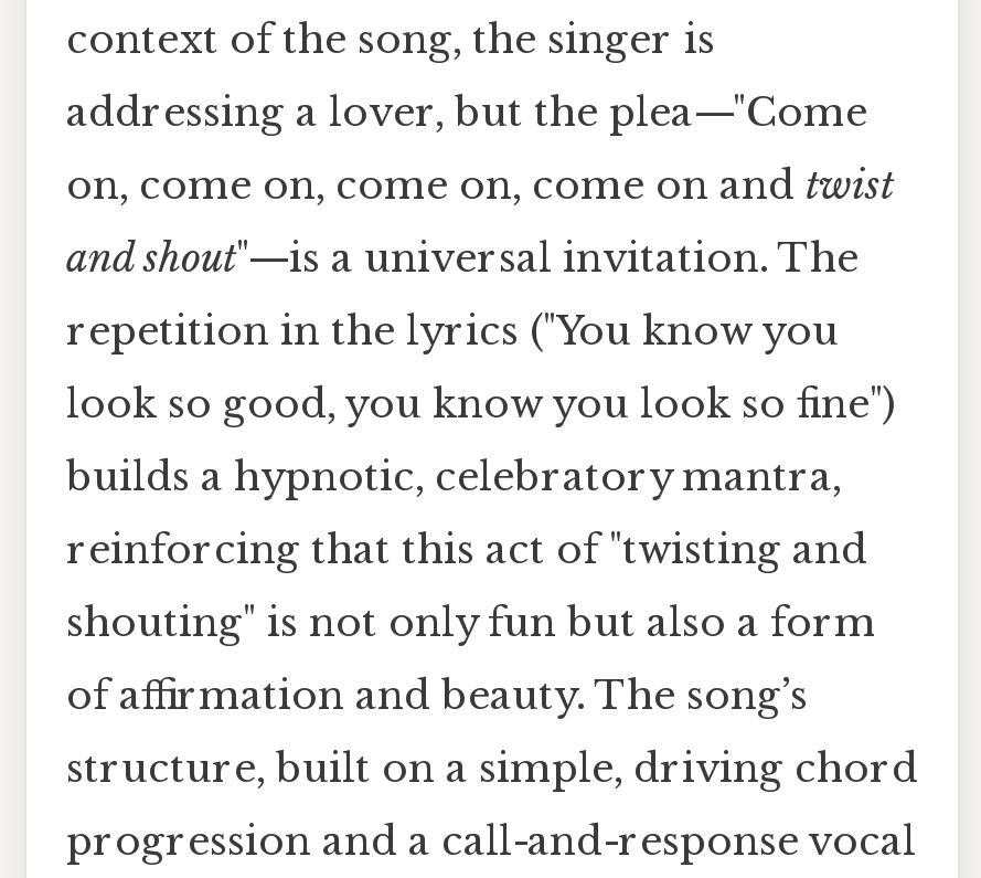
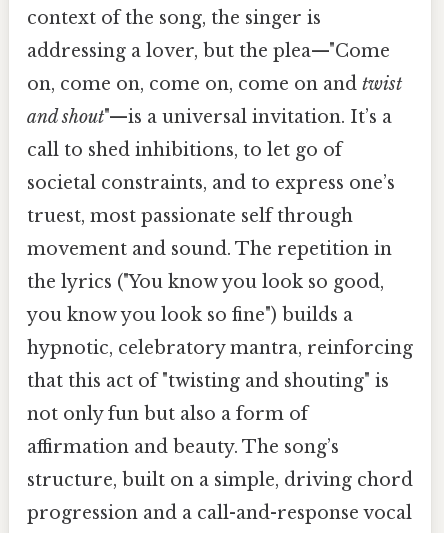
[66,235,896,721] and shout"—is a universal invitation. The | repetition in the lyrics ("You know you | look so good, you know you look so fine") | builds a hypnotic, celebratory mantra, | reinforcing that this act of "twisting and | shouting" is not only fun but also a form | of affirmation and beauty. The song’s -> [27,106,413,458] and shout"—is a universal invitation. It’s a | call to shed inhibitions, to let go of | societal constraints, and to express one’s | truest, most passionate self through | movement and sound. The repetition in | the lyrics ("You know you look so good, | you know you look so fine") builds a | hypnotic, celebratory mantra, reinforcing | that this act of "twisting and shouting" is | not only fun but also a form of | affirmation and beauty. The song’s

